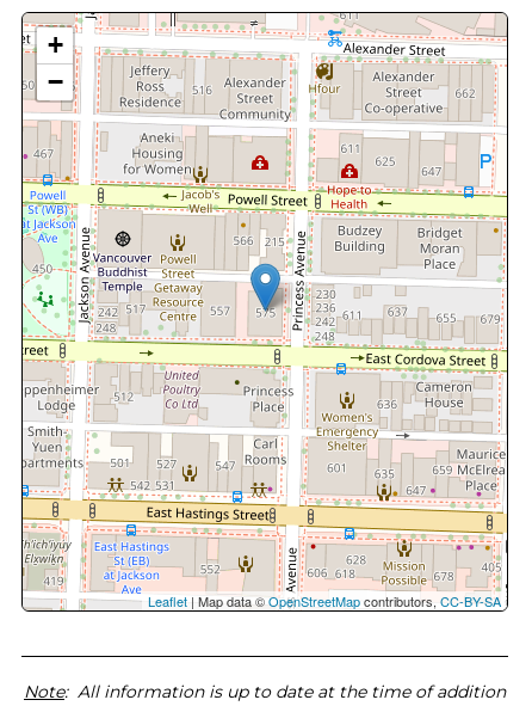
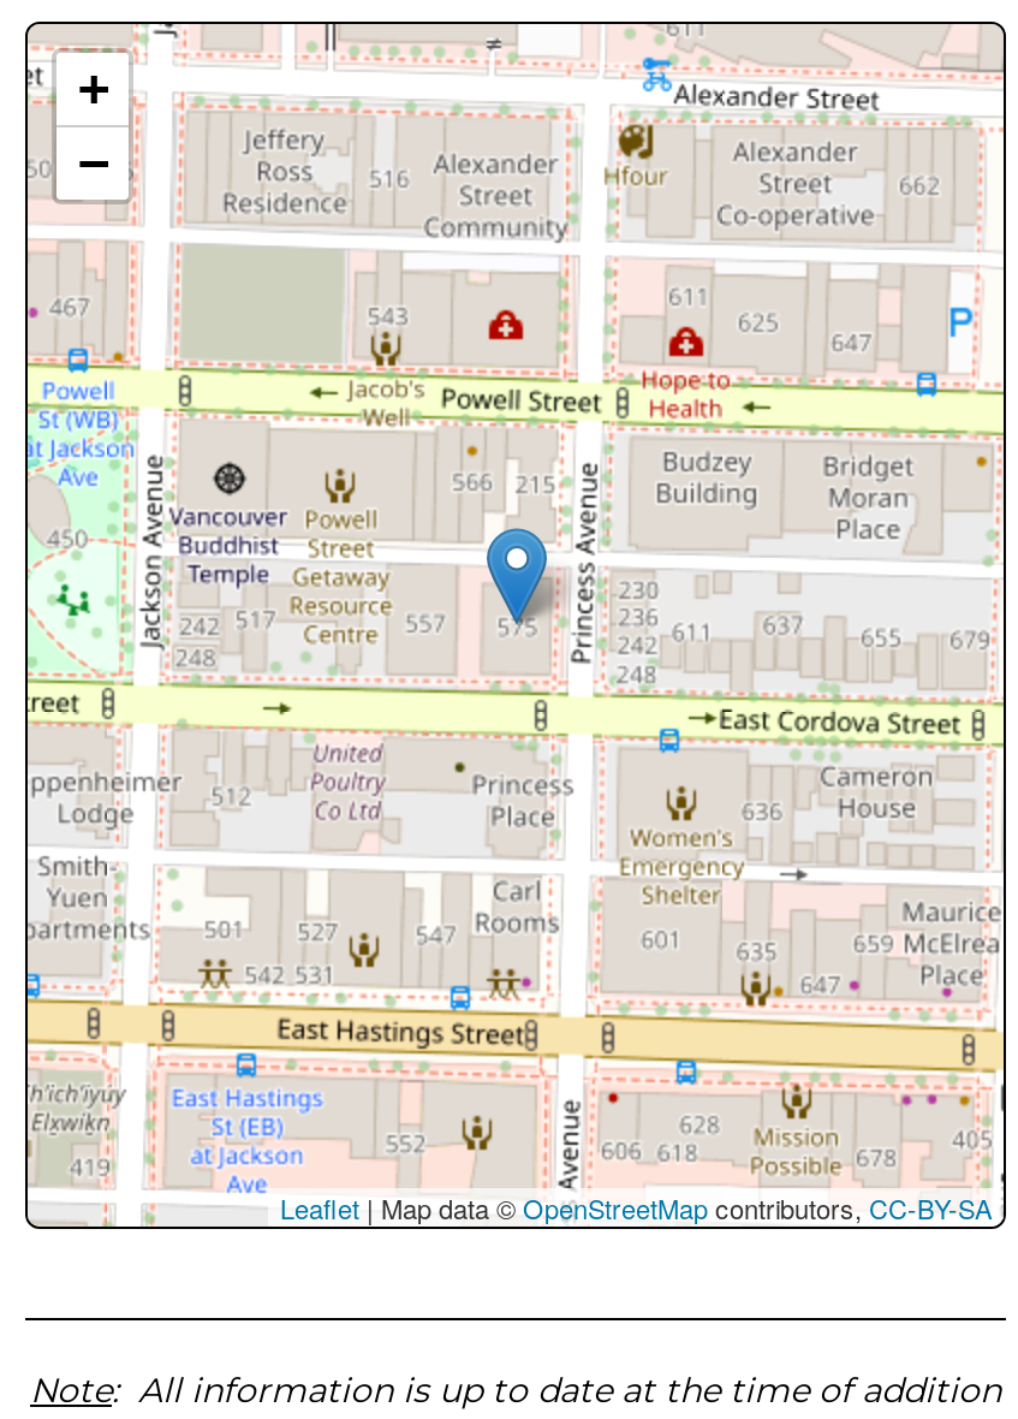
[98,124,210,183] [image] -> [179,245,407,363] [image]

